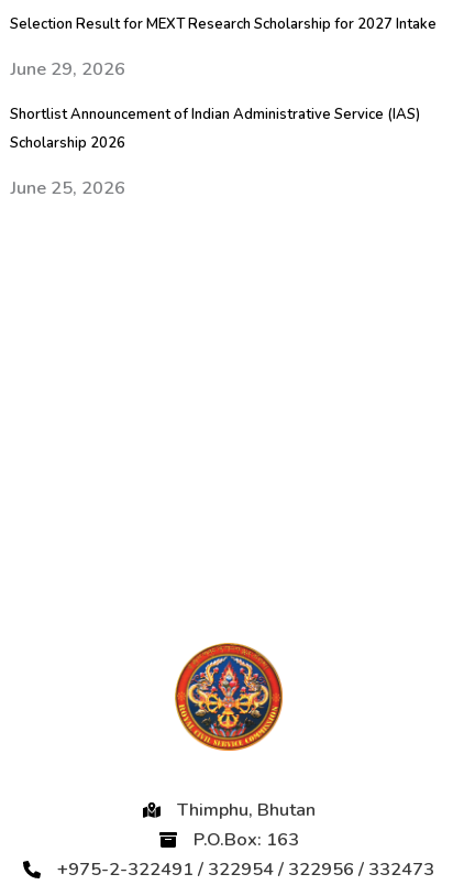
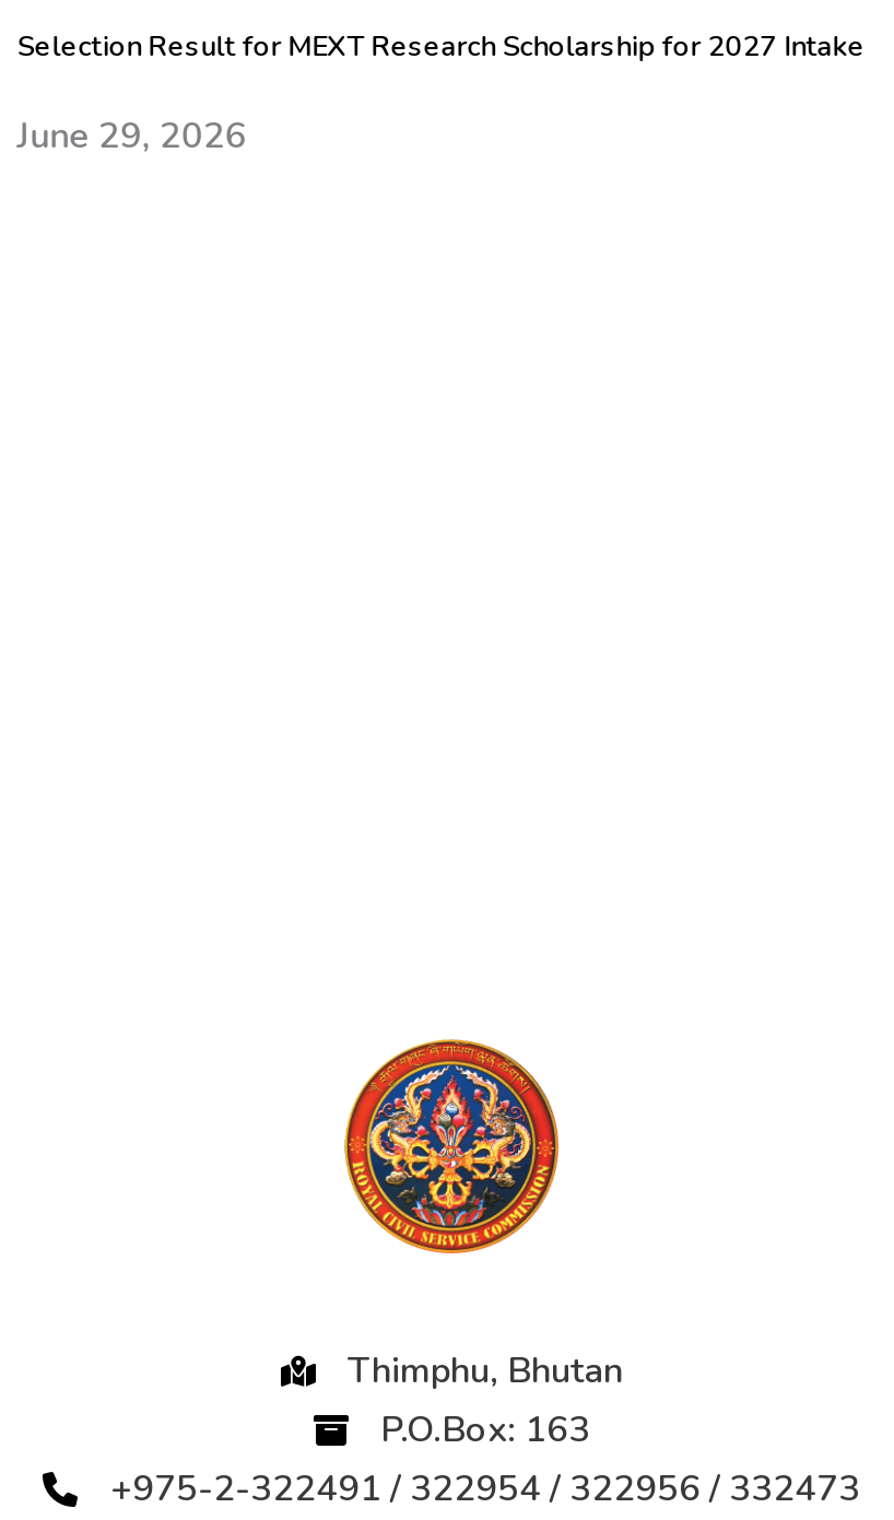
[10,104,424,200] Shortlist Announcement of Indian Administrative Service (IAS) | Scholarship 2026 | June 25, 2026 -> none

